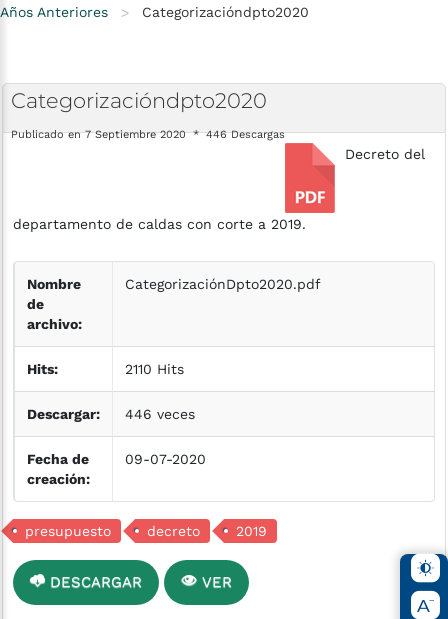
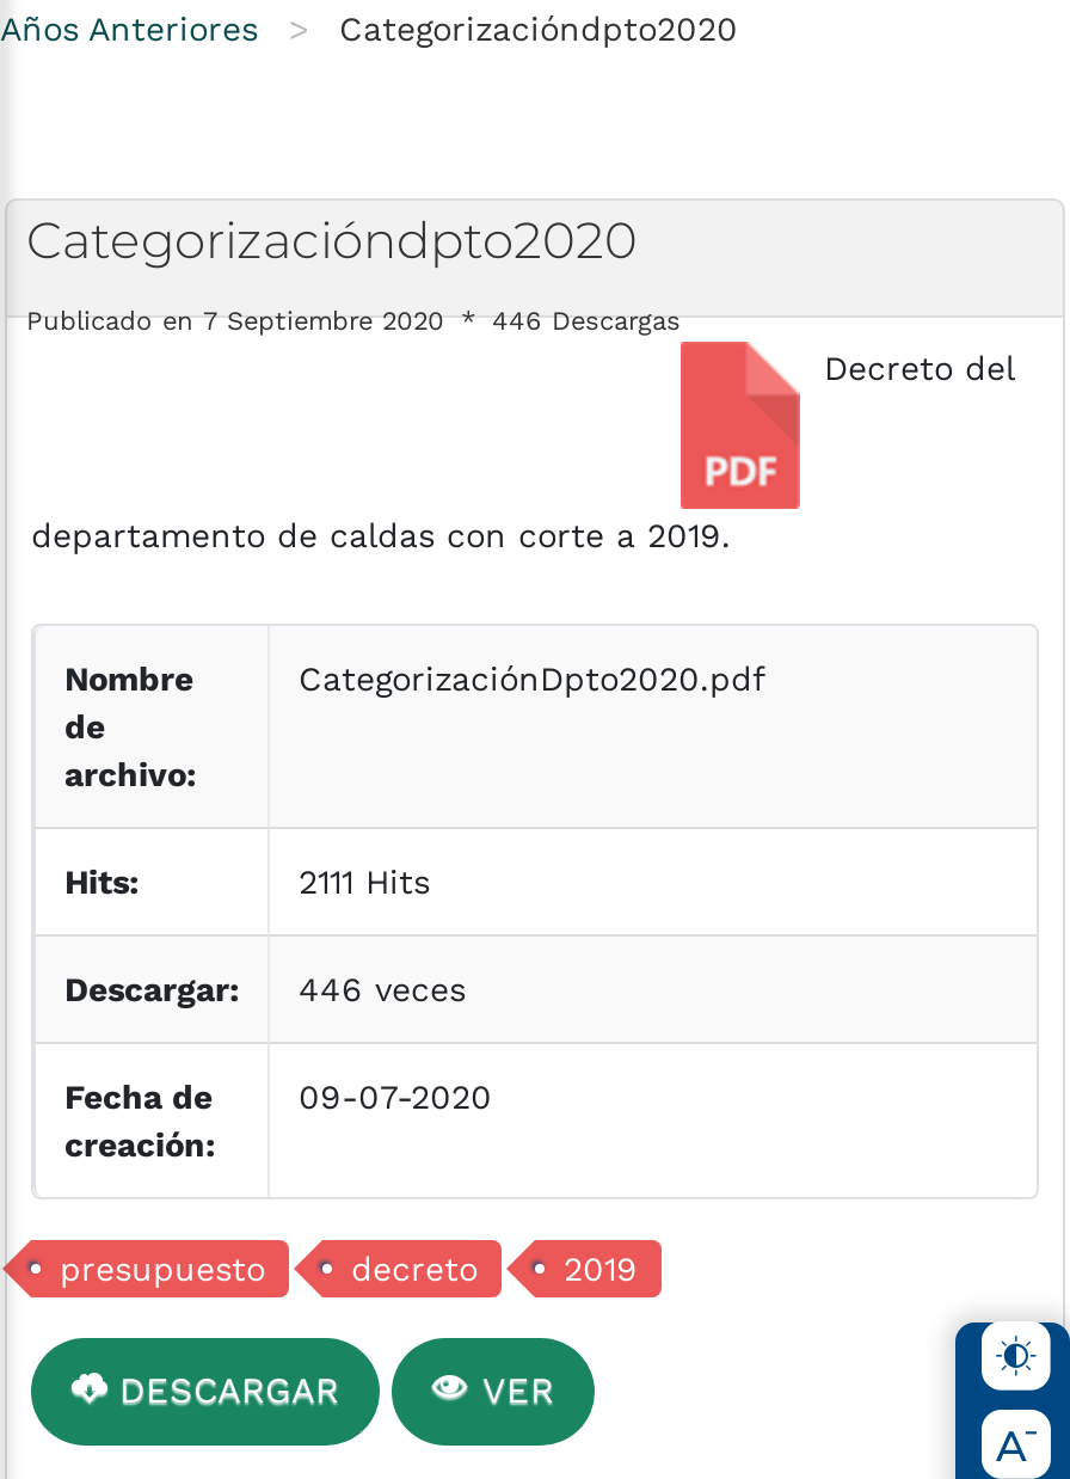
[125,361,184,377] 2110 Hits -> [299,863,430,901] 2111 Hits

